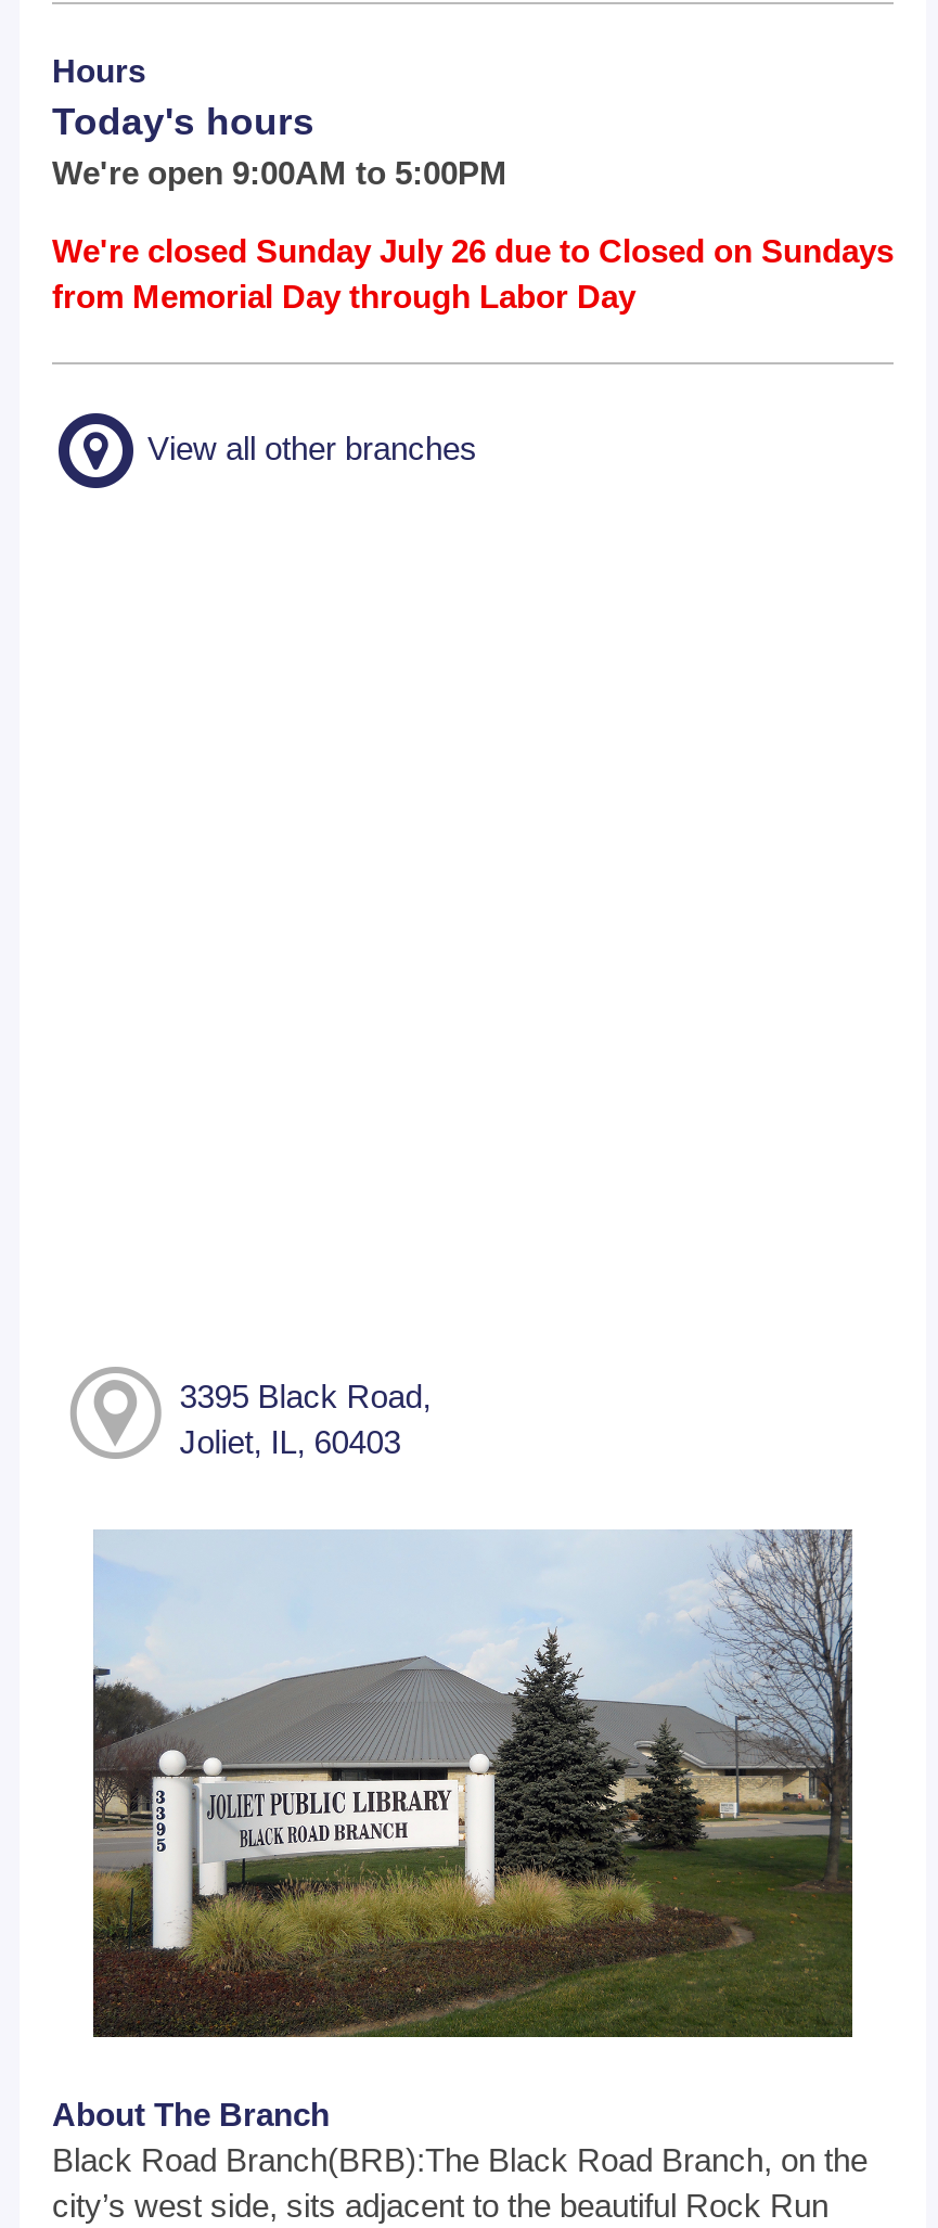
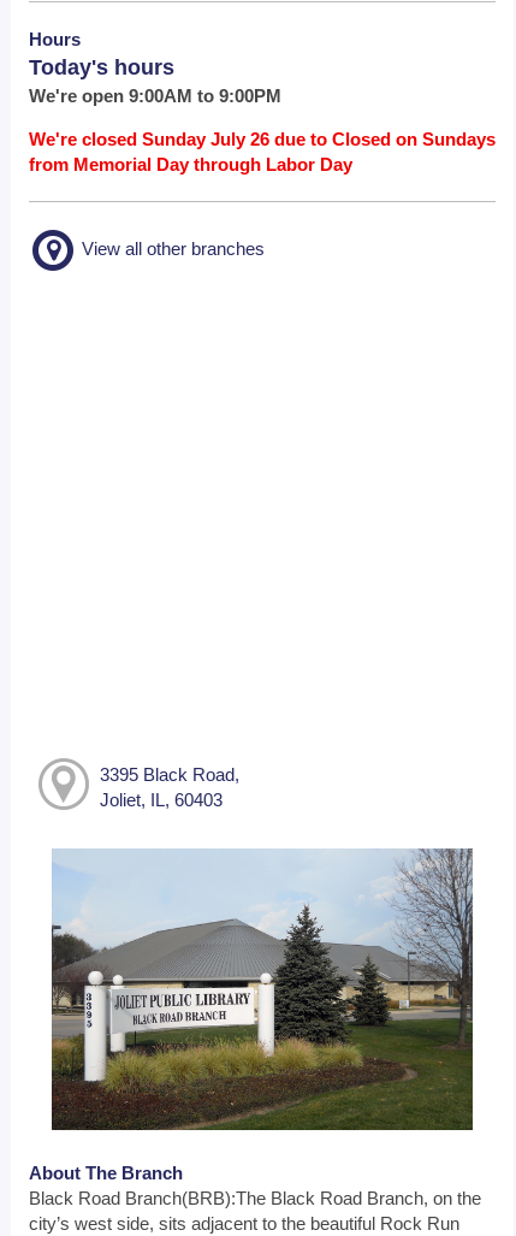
[52,155,507,192] We're open 9:00AM to 5:00PM -> [29,86,281,106] We're open 9:00AM to 9:00PM

